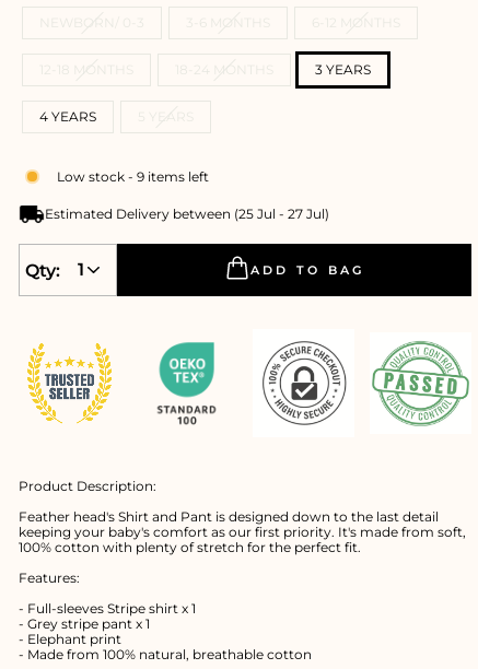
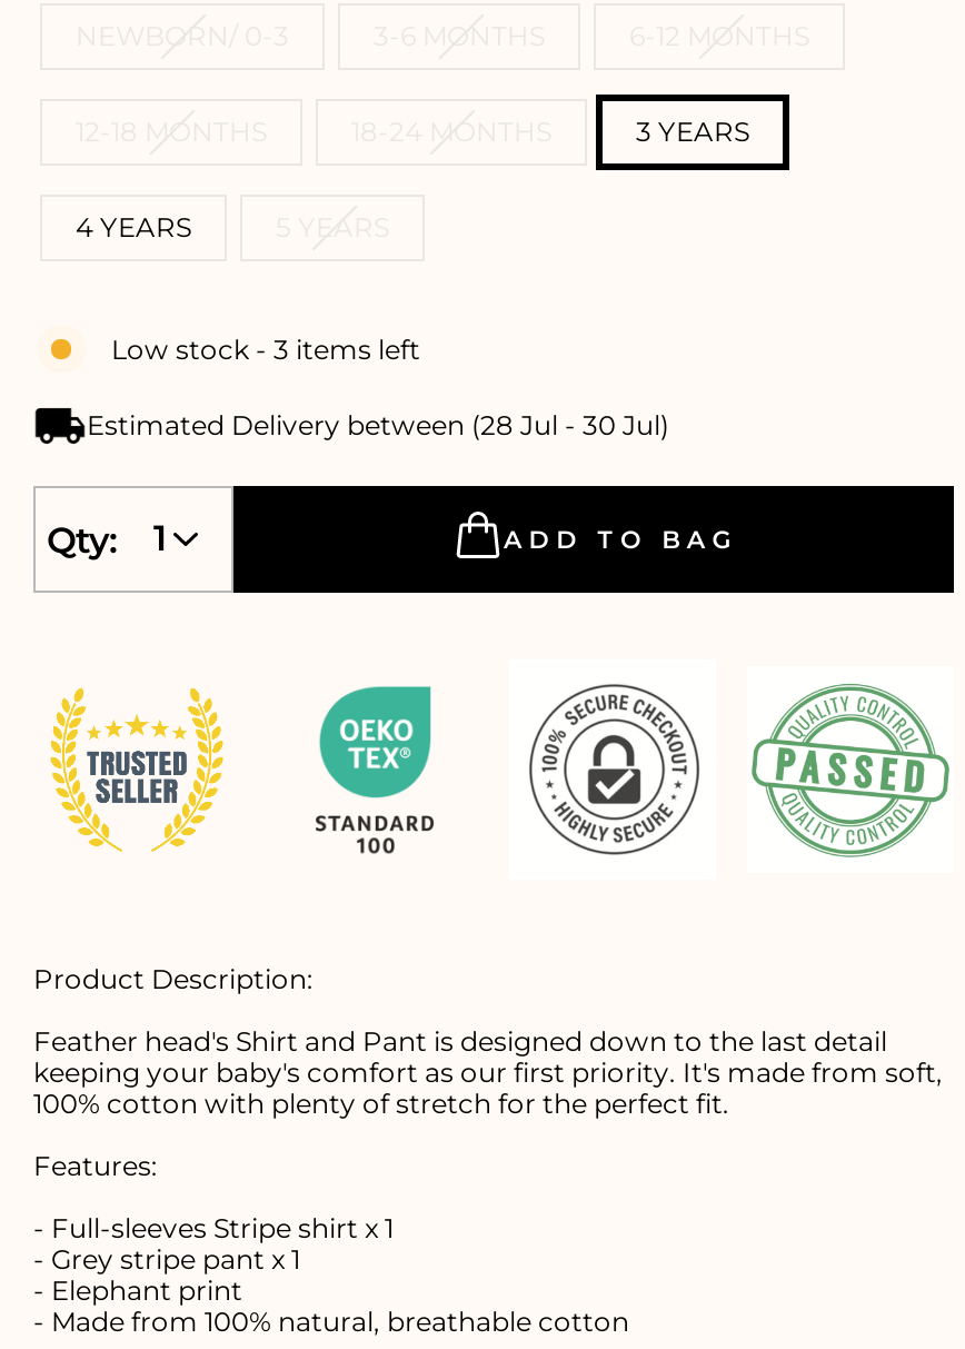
[57,168,209,184] Low stock - 9 items left -> [111,331,420,365] Low stock - 3 items left
[45,206,329,222] Estimated Delivery between (25 Jul - 27 Jul) -> [87,408,669,442] Estimated Delivery between (28 Jul - 30 Jul)

